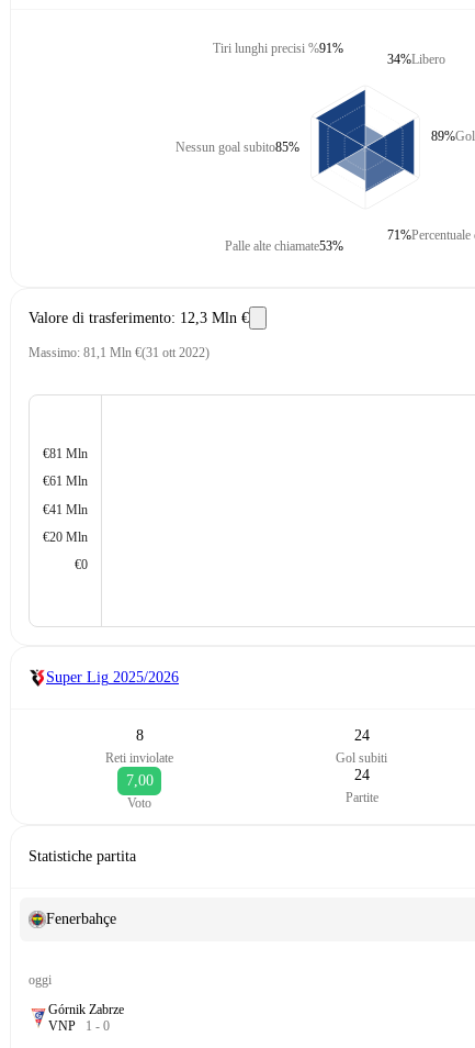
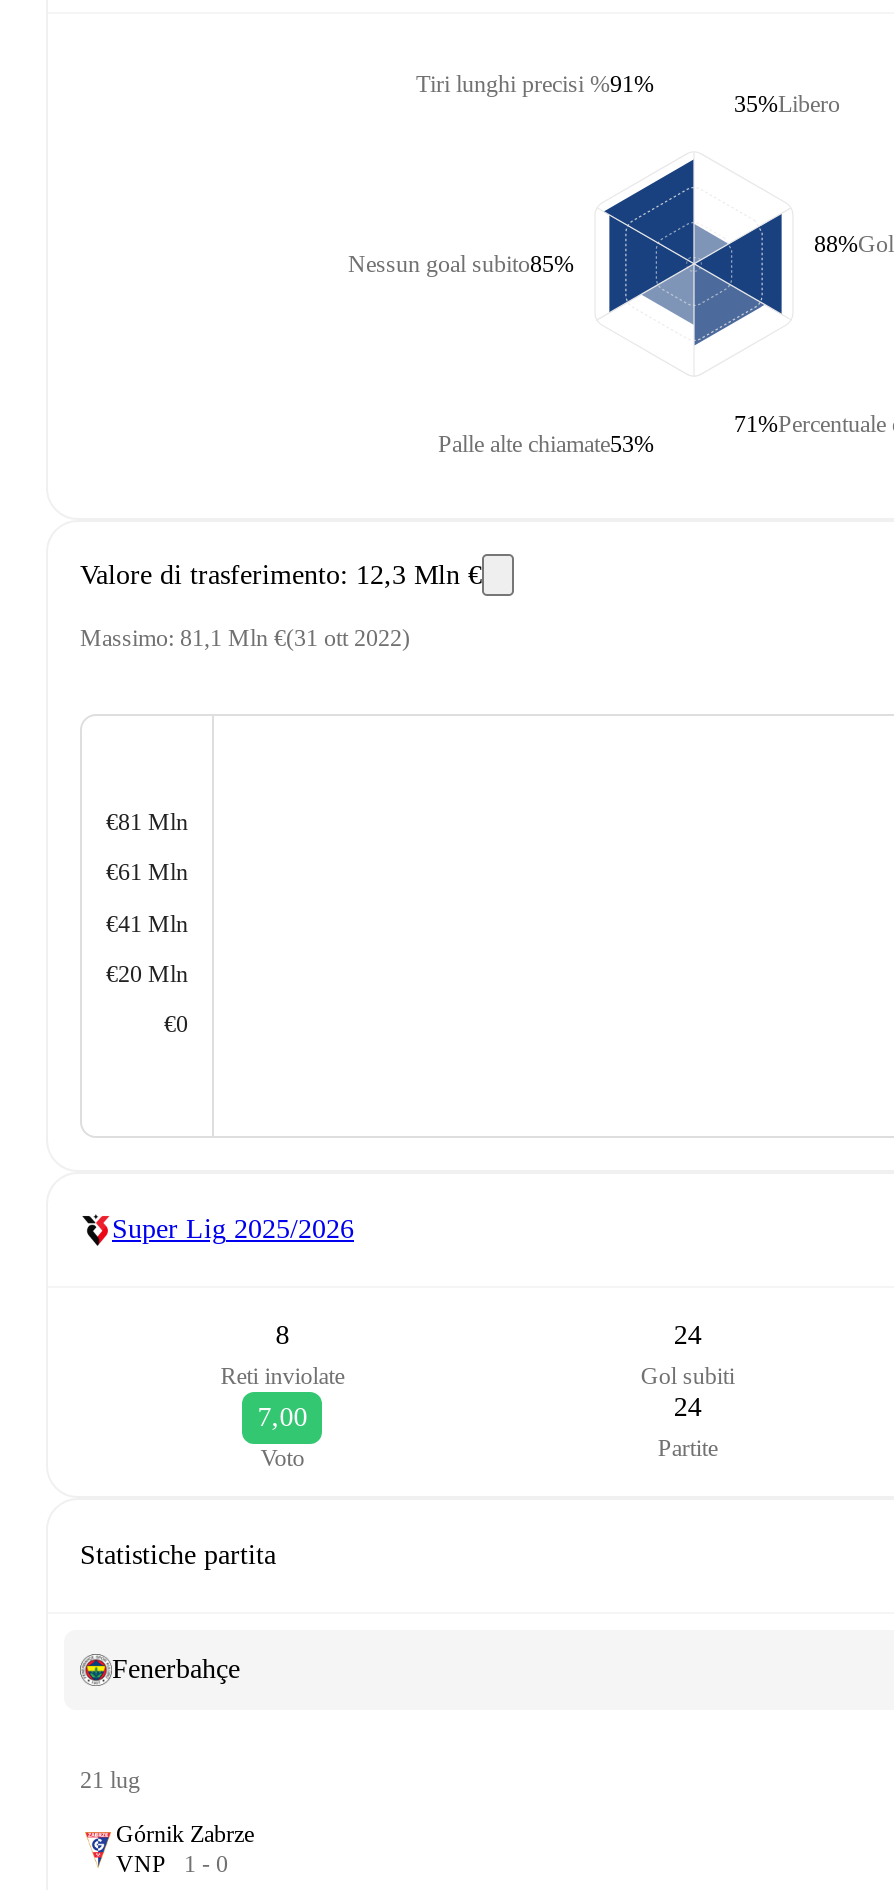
[387,51,445,66] 34% Libero -> [734,89,840,117] 35% Libero
[431,128,455,143] 89% -> [814,229,858,257] 88%
[29,972,52,988] oggi -> [80,1766,140,1794] 21 lug

